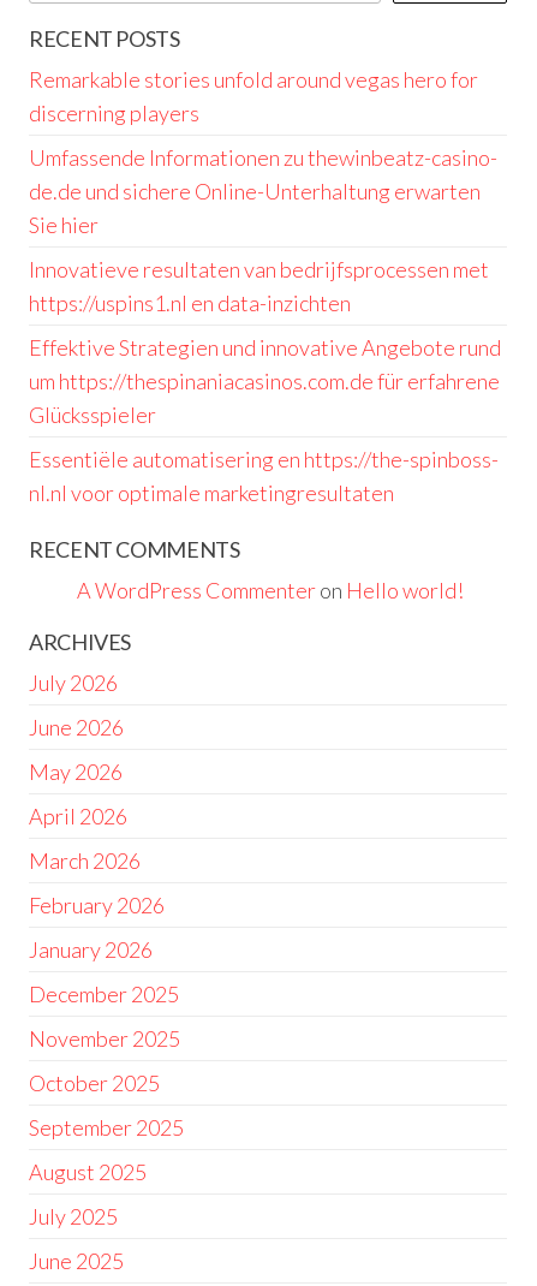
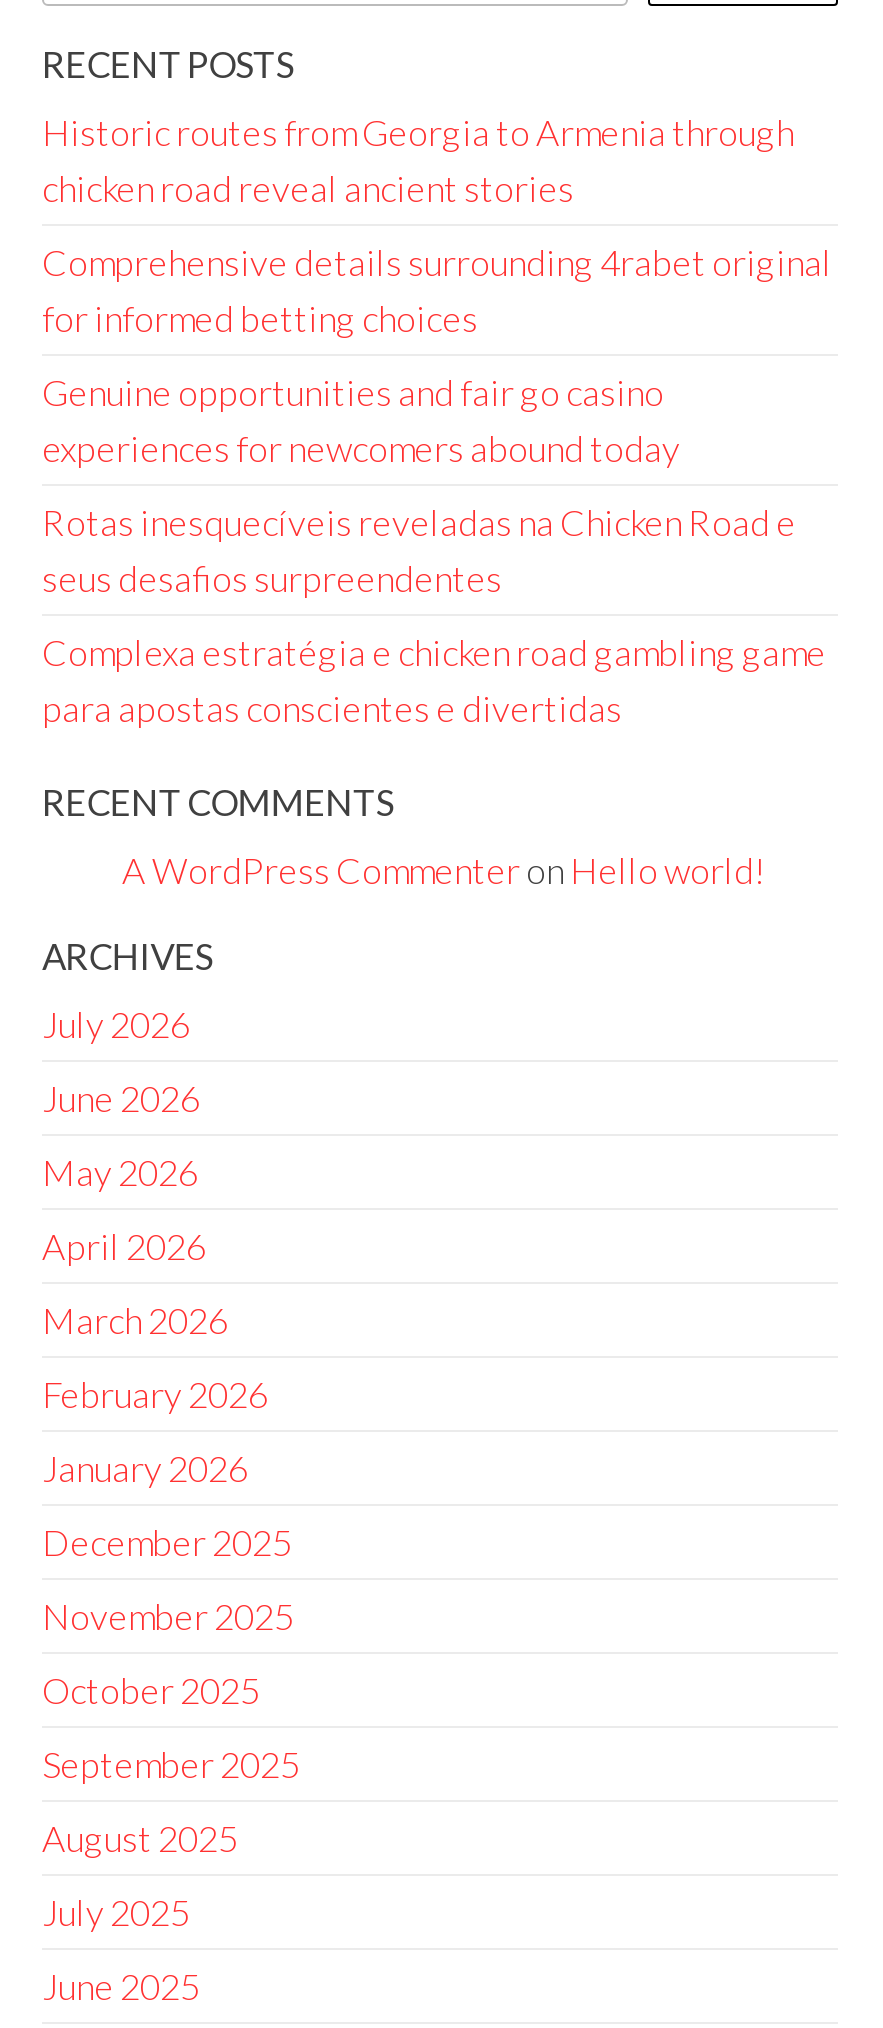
[29,66,478,126] Remarkable stories unfold around vegas hero for | discerning players -> [42,110,794,210] Historic routes from Georgia to Armenia through | chicken road reveal ancient stories
[29,144,497,238] Umfassende Informationen zu thewinbeatz-casino- | de.de und sichere Online-Unterhaltung erwarten | Sie hier -> [42,240,832,340] Comprehensive details surrounding 4rabet original | for informed betting choices
[29,256,489,316] Innovatieve resultaten van bedrijfsprocessen met | https://uspins1.nl en data-inzichten -> [42,370,680,470] Genuine opportunities and fair go casino | experiences for newcomers abound today
[29,334,501,428] Effektive Strategien und innovative Angebote rund | um https://thespinaniacasinos.com.de für erfahrene | Glücksspieler -> [42,500,796,600] Rotas inesquecíveis reveladas na Chicken Road e | seus desafios surpreendentes
[29,446,499,506] Essentiële automatisering en https://the-spinboss- | nl.nl voor optimale marketingresultaten -> [42,630,826,730] Complexa estratégia e chicken road gambling game | para apostas conscientes e divertidas

